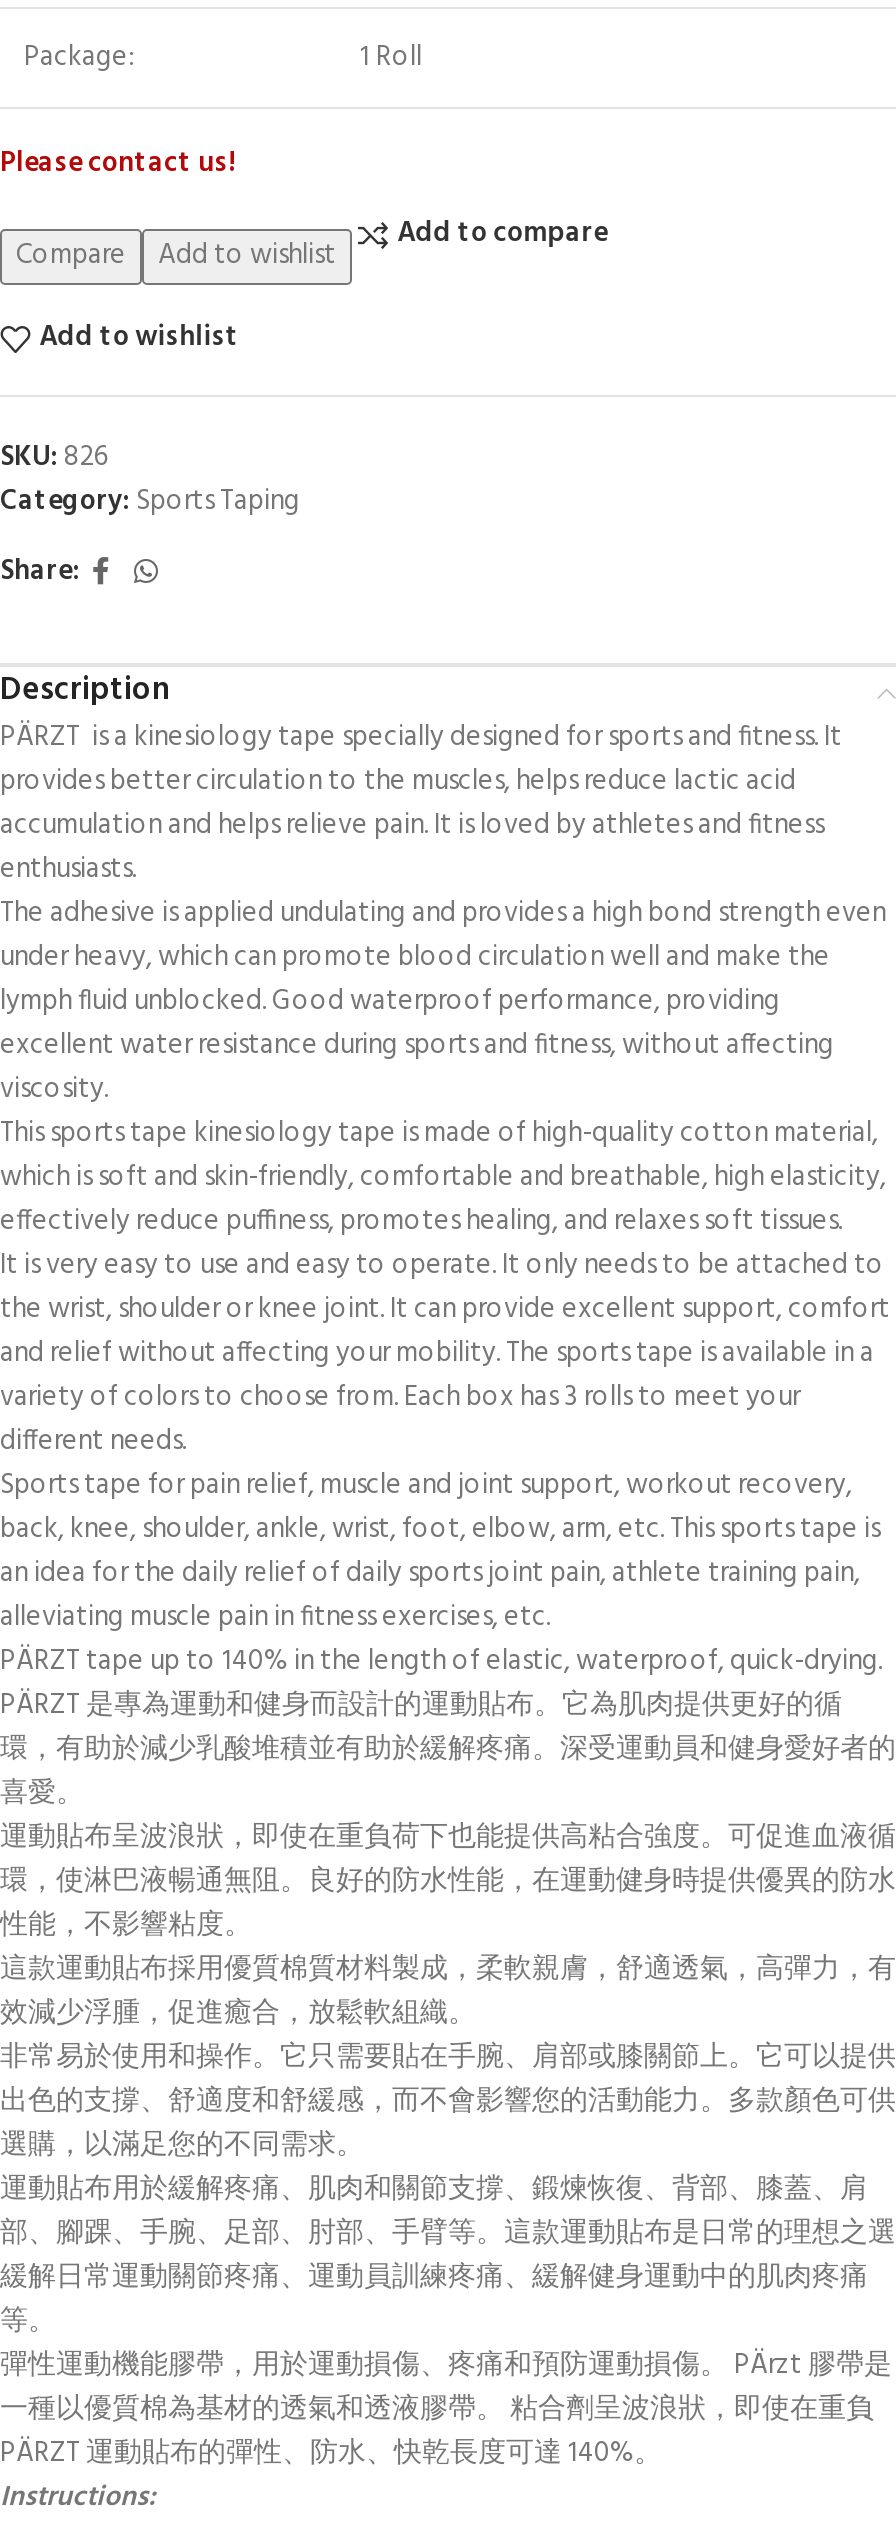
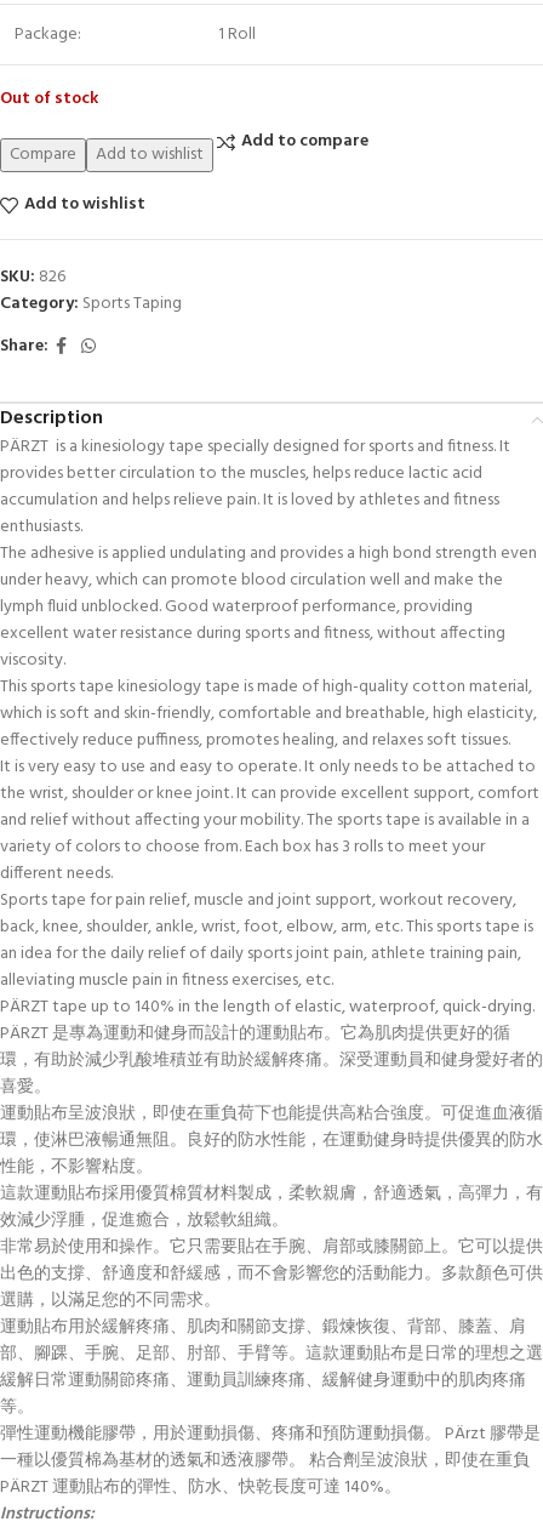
[0,140,236,186] Please contact us! -> [0,85,98,112] Out of stock

